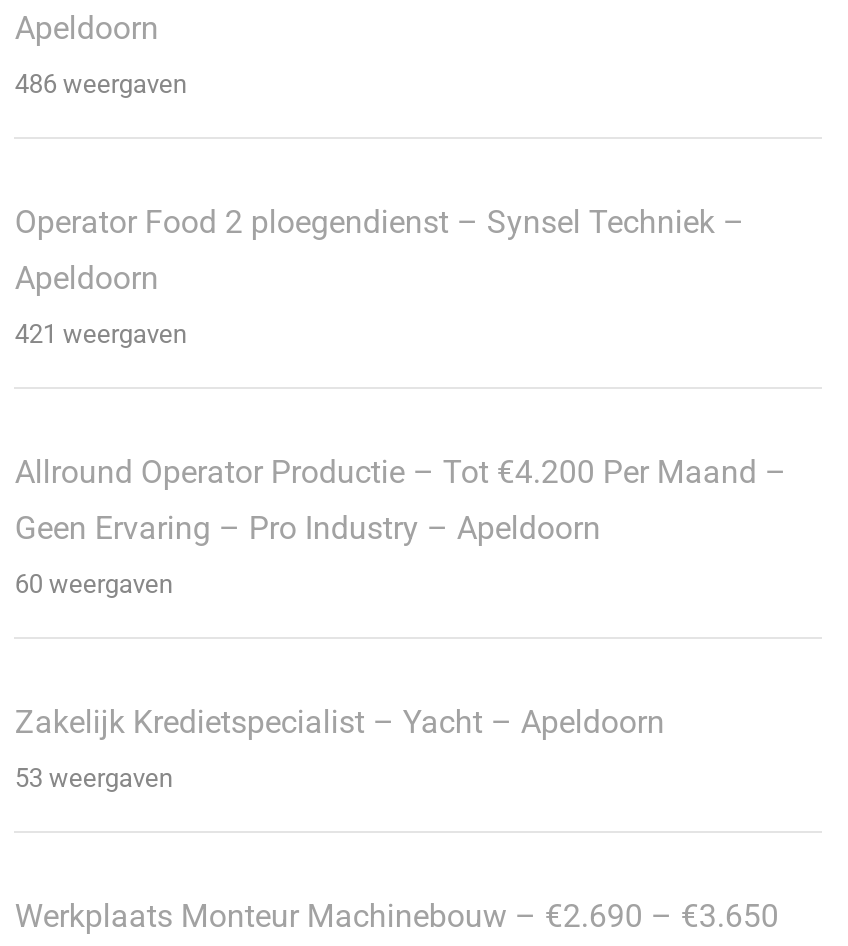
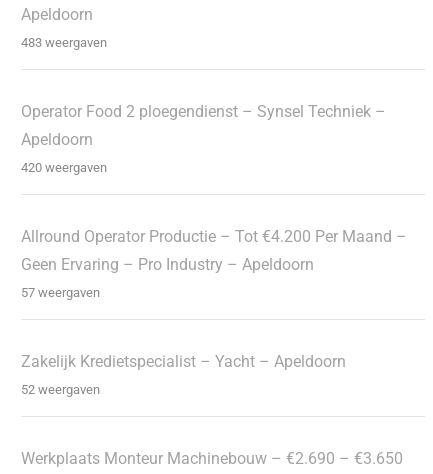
[15,69,187,99] 486 weergaven -> [21,35,107,50] 483 weergaven
[15,319,187,349] 421 weergaven -> [21,160,107,175] 420 weergaven
[15,569,173,599] 60 weergaven -> [21,285,100,300] 57 weergaven
[15,763,173,793] 53 weergaven -> [21,382,100,397] 52 weergaven

